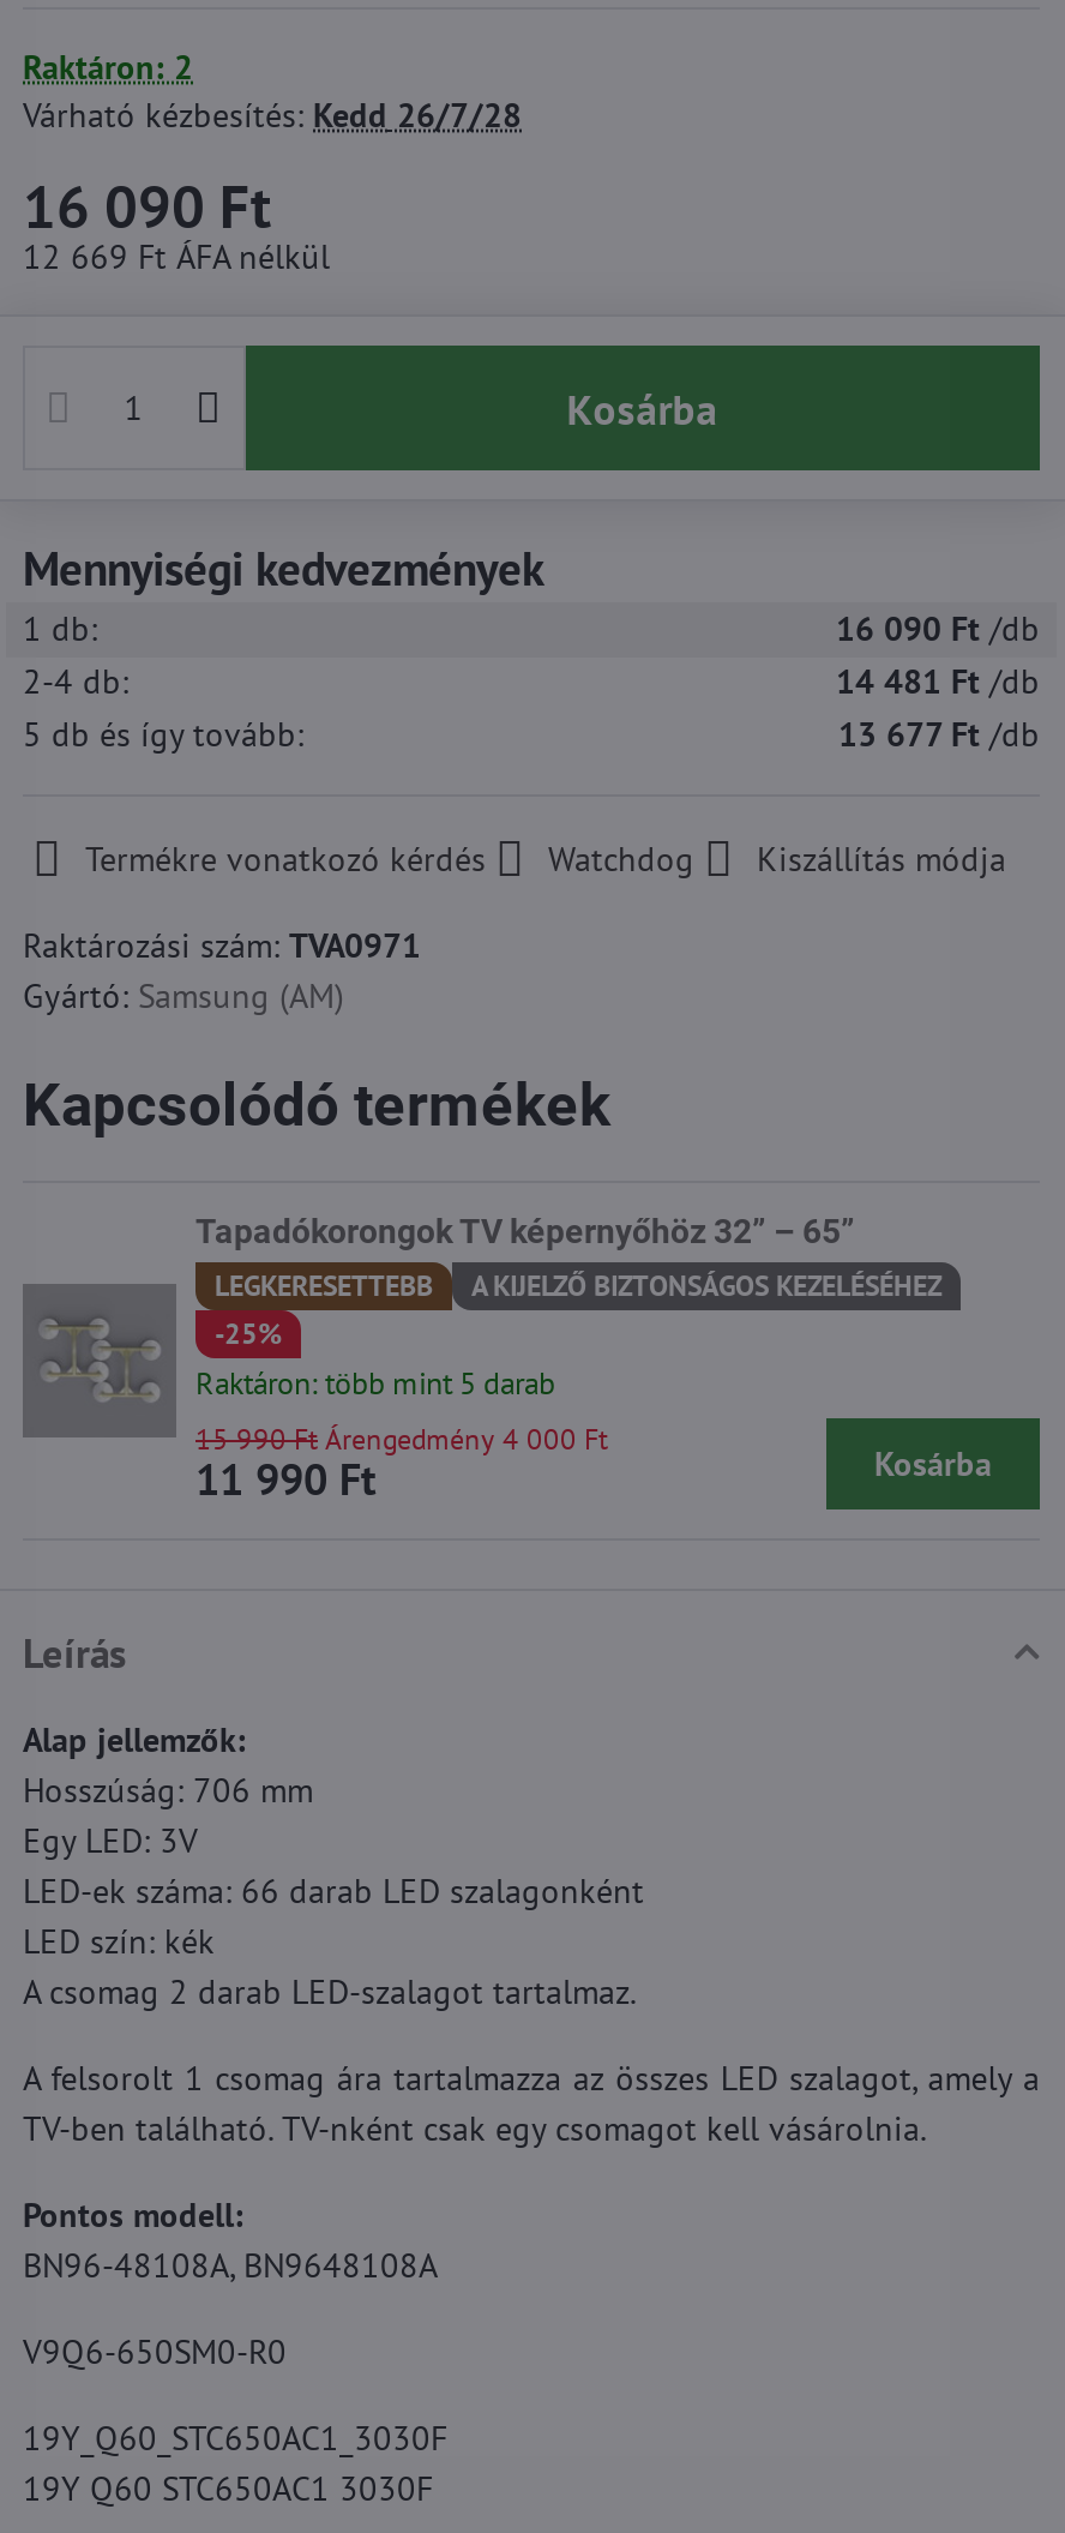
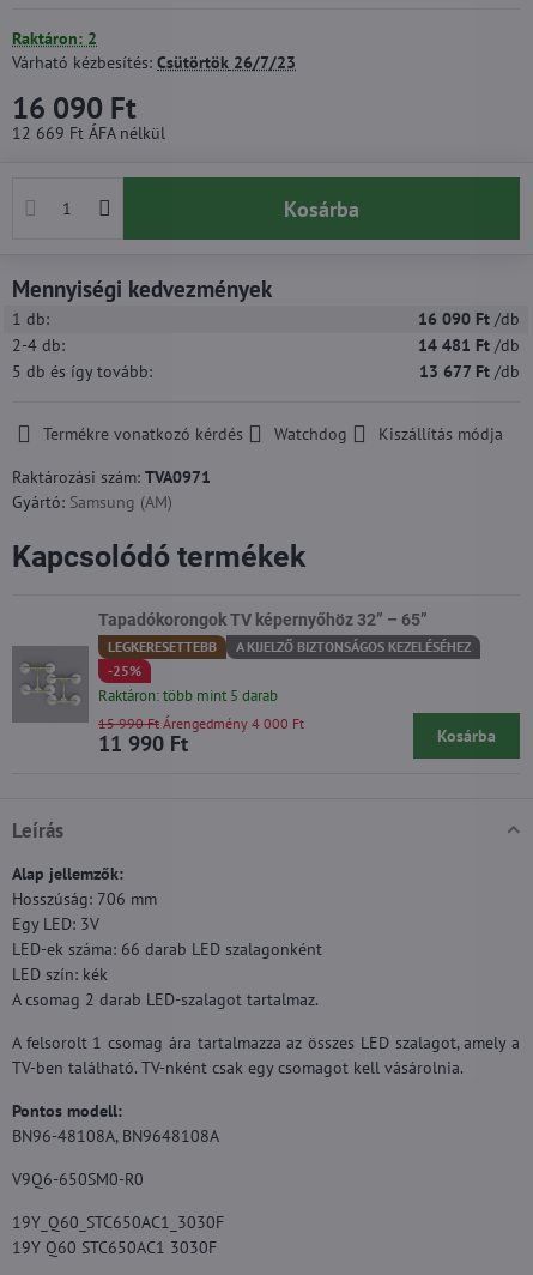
[23,94,522,137] Várható kézbesítés: Kedd 26/7/28 -> [12,52,296,73] Várható kézbesítés: Csütörtök 26/7/23

